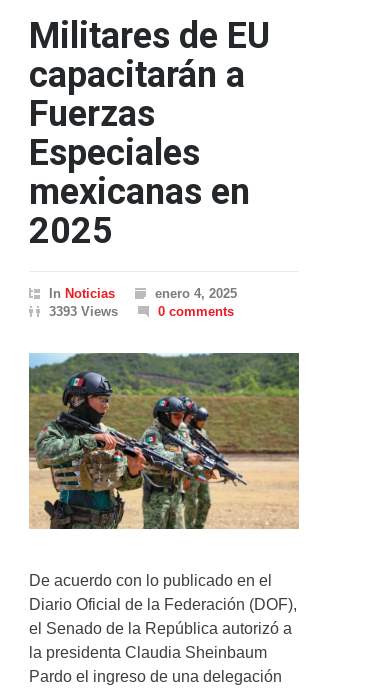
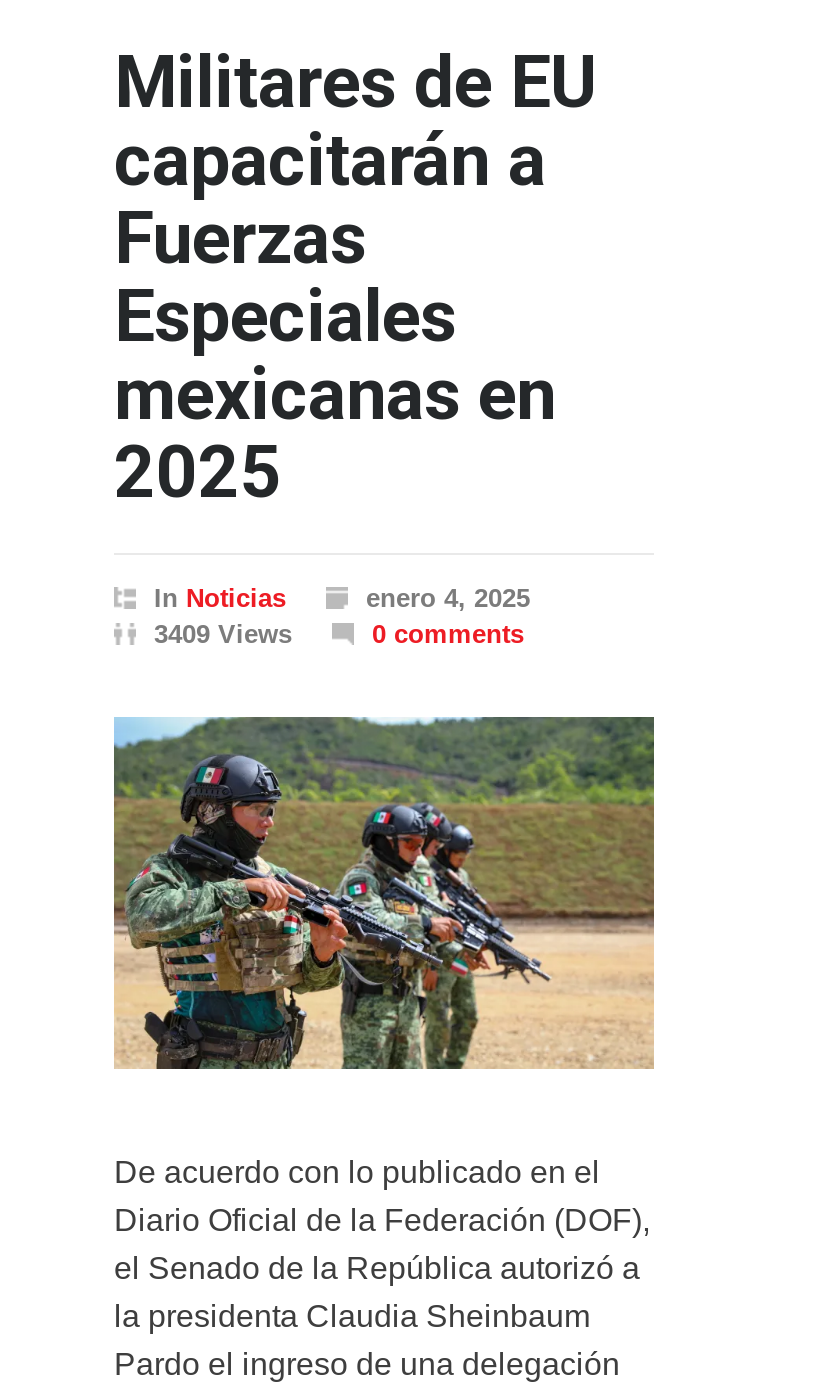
[49,304,118,319] 3393 Views -> [154,619,292,649] 3409 Views

